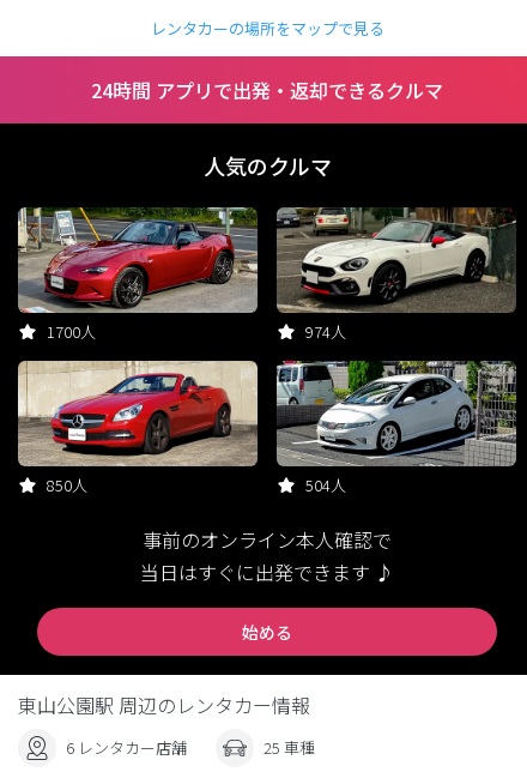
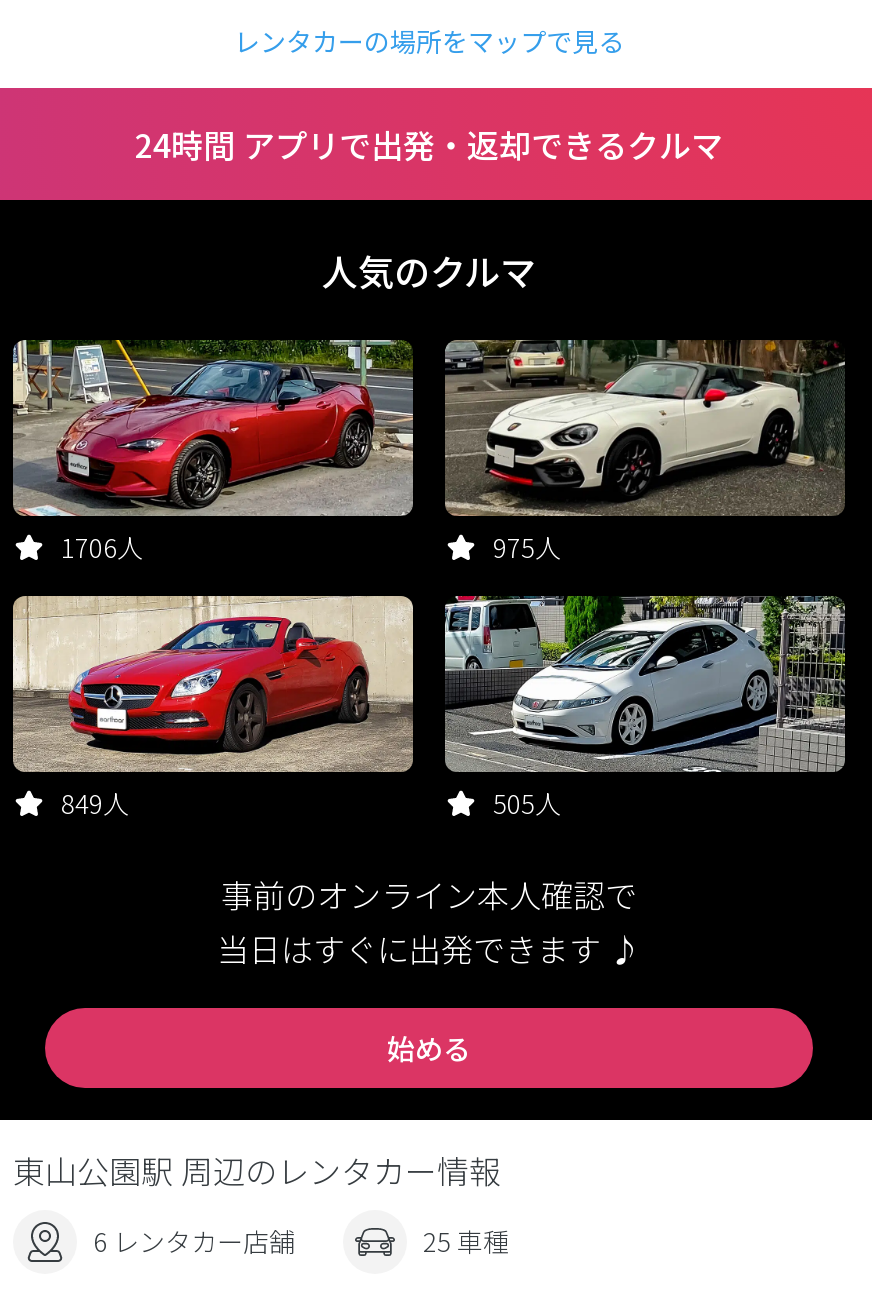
[47,320,96,343] 1700人 -> [61,528,143,566] 1706人
[305,320,346,343] 974人 -> [493,528,561,566] 975人
[47,474,87,496] 850人 -> [61,784,129,822] 849人
[305,474,346,496] 504人 -> [493,784,561,822] 505人

